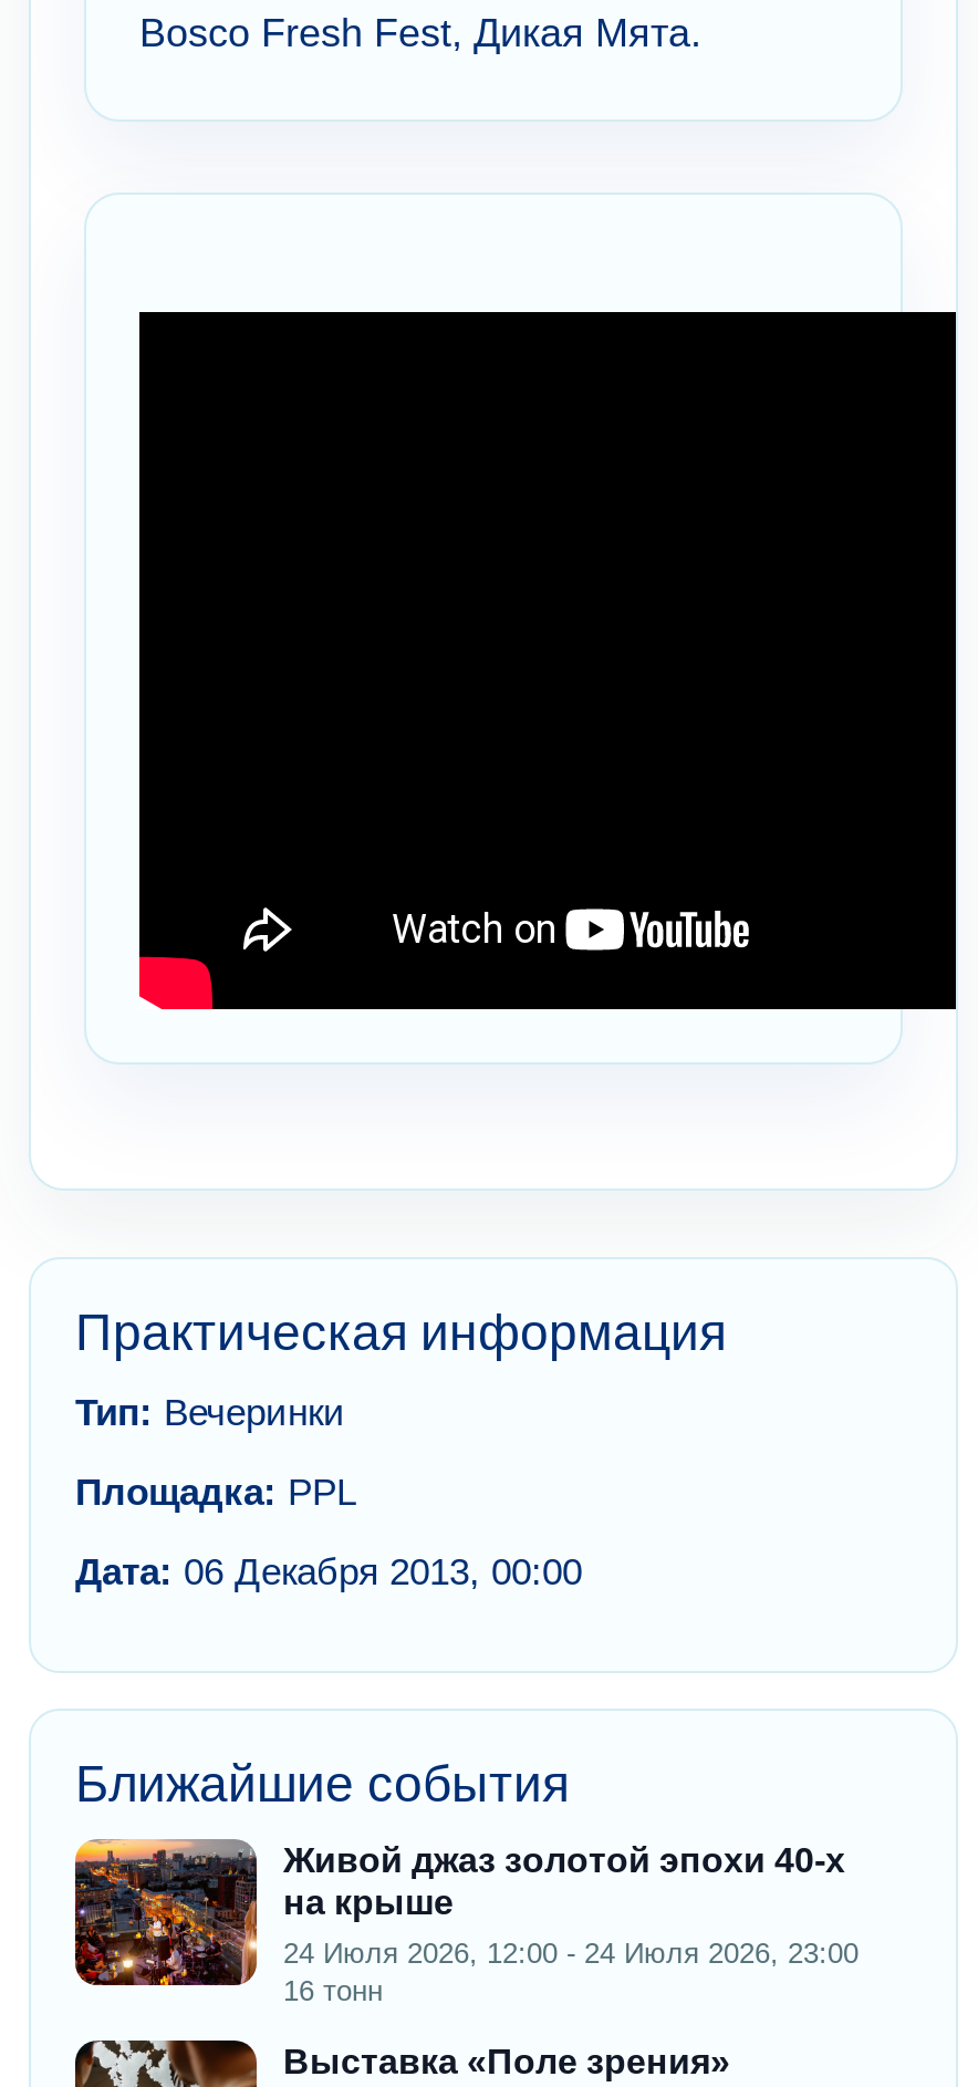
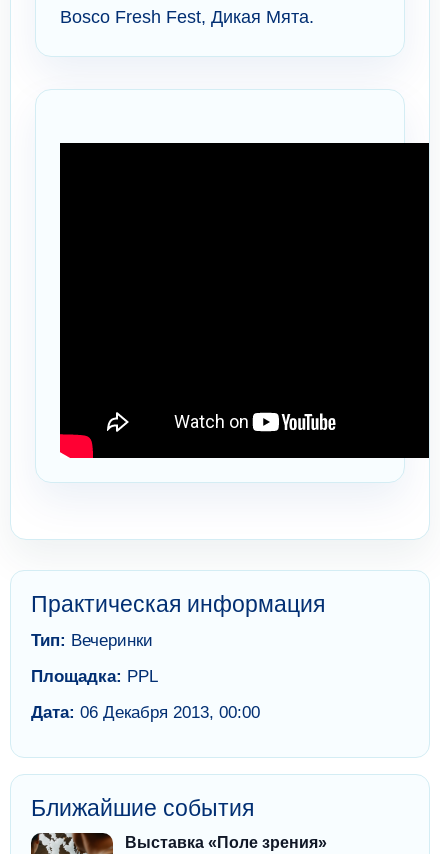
[73,1839,859,2007] [image] | Живой джаз золотой эпохи 40-х | на крыше | 24 Июля 2026, 12:00 - 24 Июля 2026, 23:00 | 16 тонн -> none

